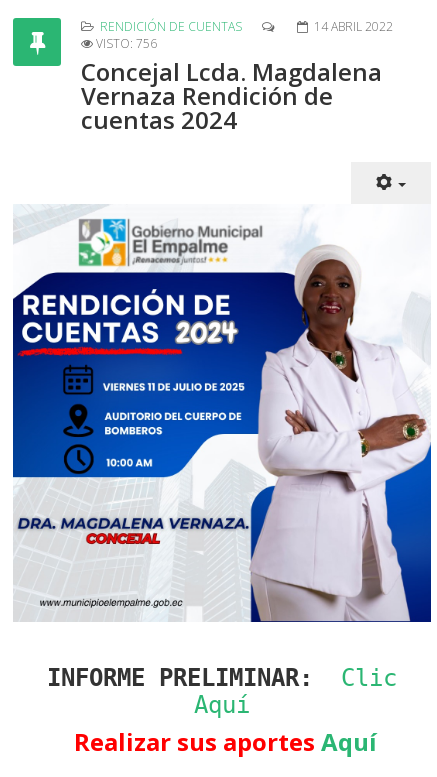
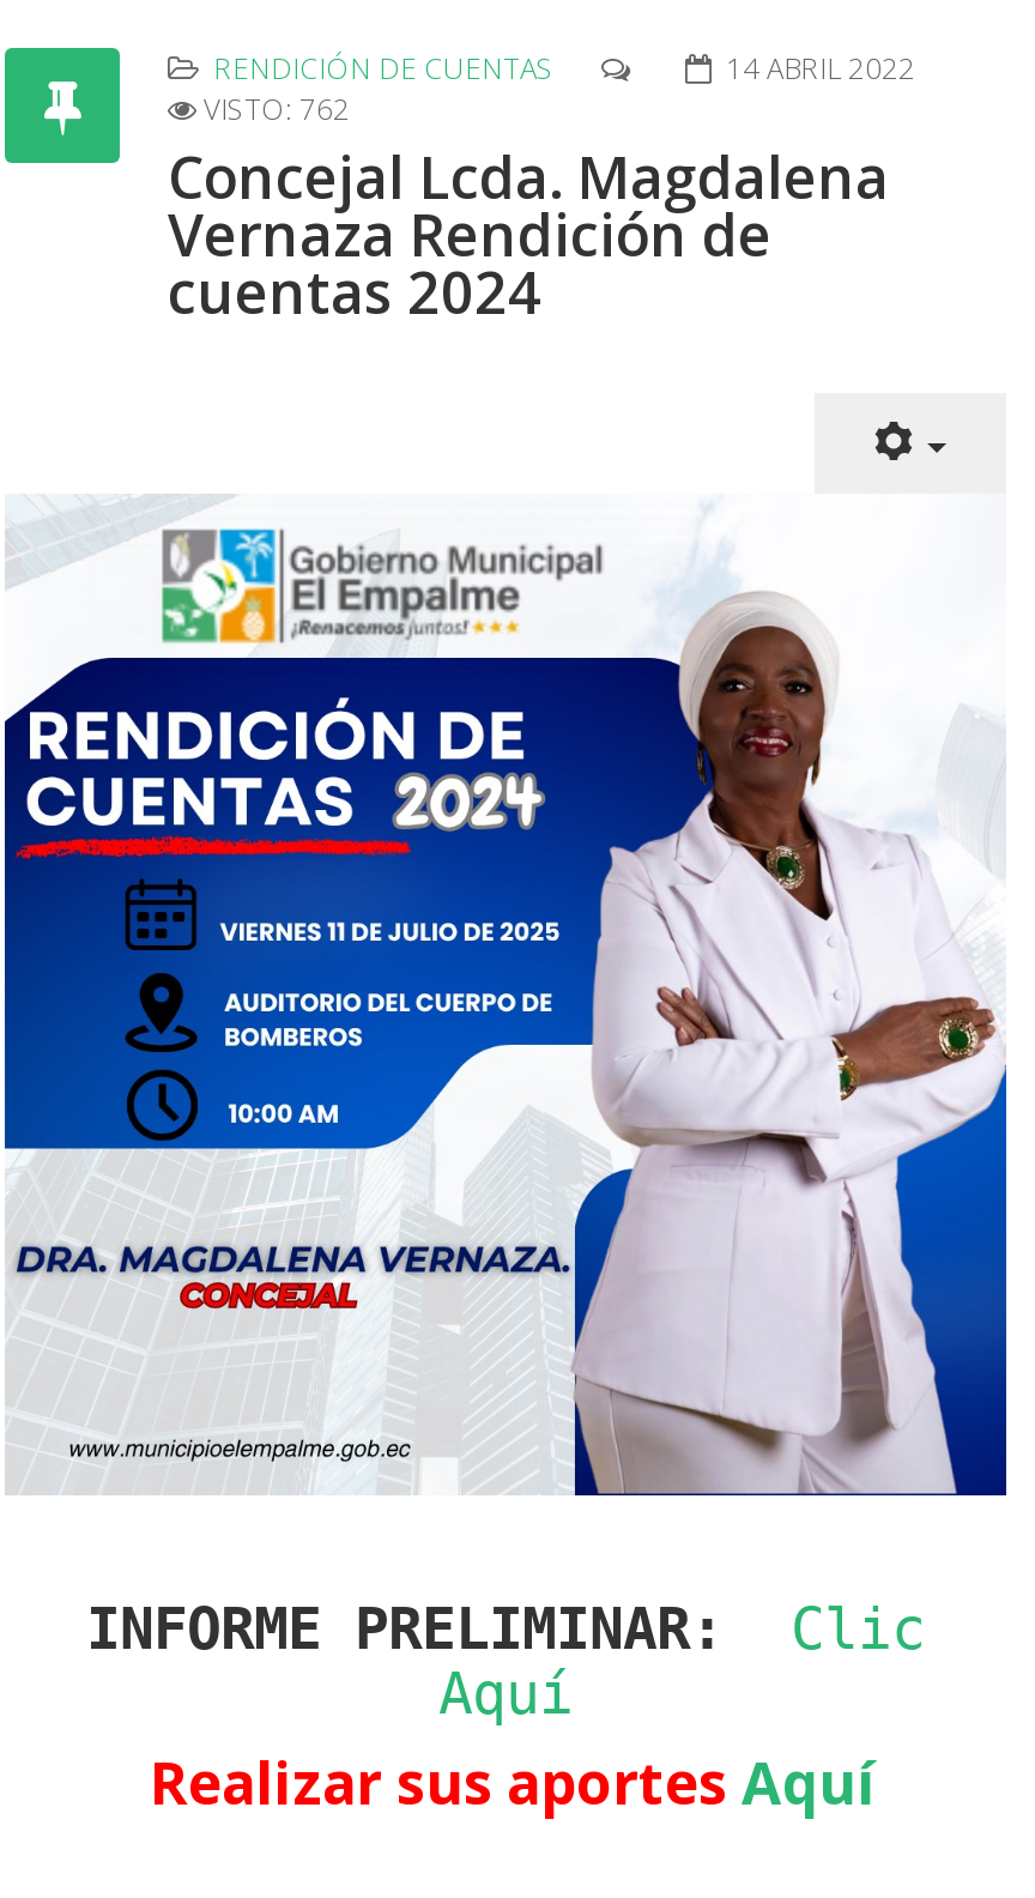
[96,35,157,52] VISTO: 756 -> [204,89,350,129] VISTO: 762

